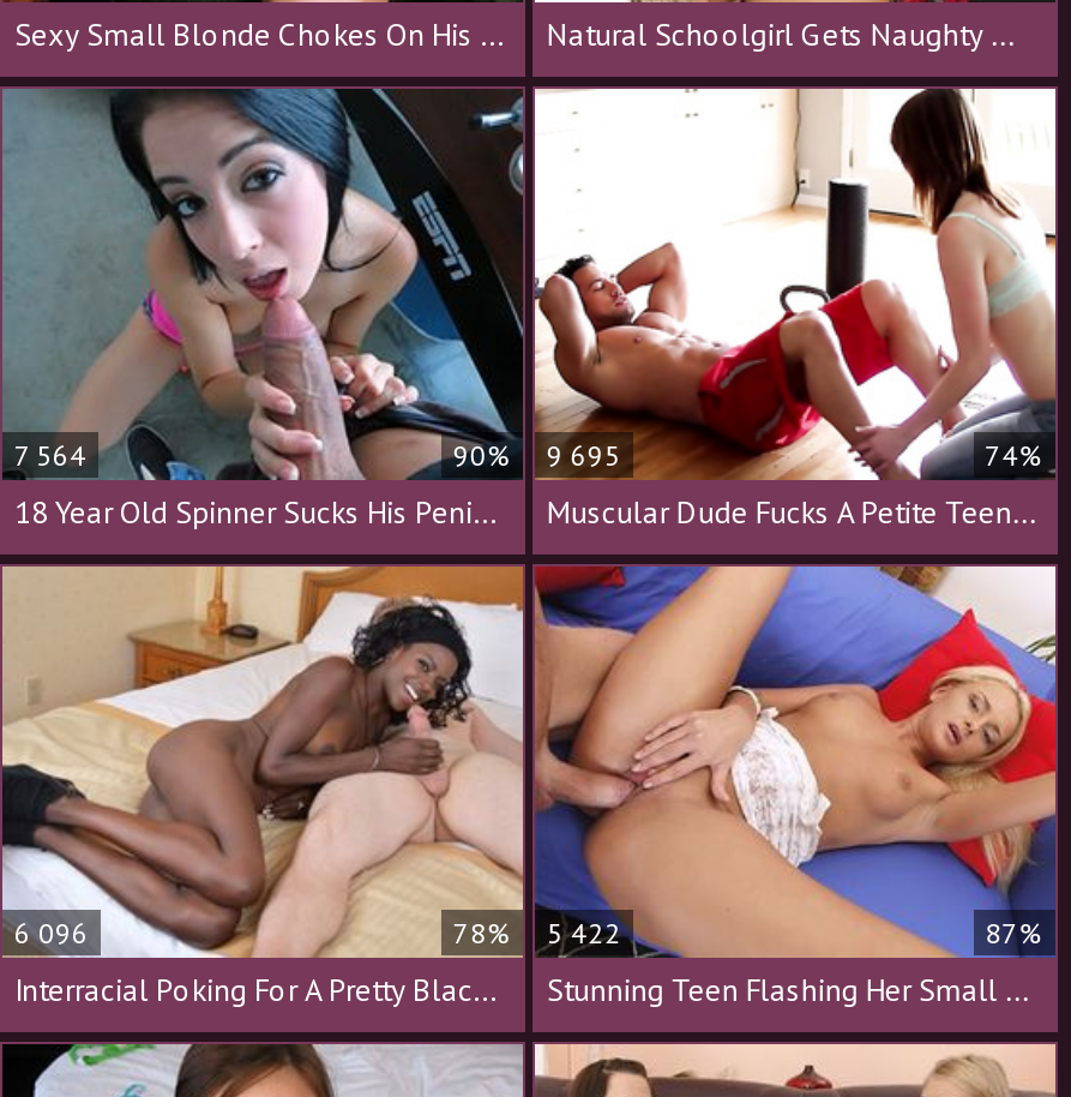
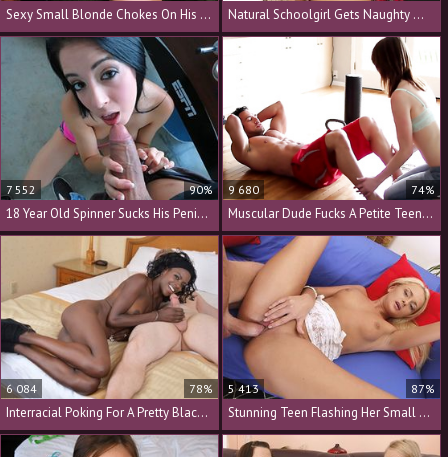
[14,437,86,473] 7 564 -> [6,182,36,197] 7 552
[453,437,621,473] 90% 9 695 -> [189,182,259,197] 90% 9 680
[14,915,89,951] 6 096 -> [6,381,37,396] 6 084
[453,915,621,951] 78% 5 422 -> [189,381,259,396] 78% 5 413

